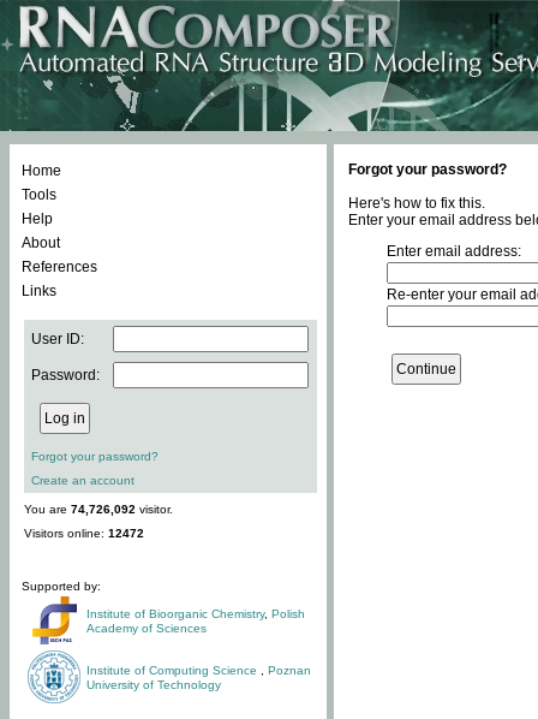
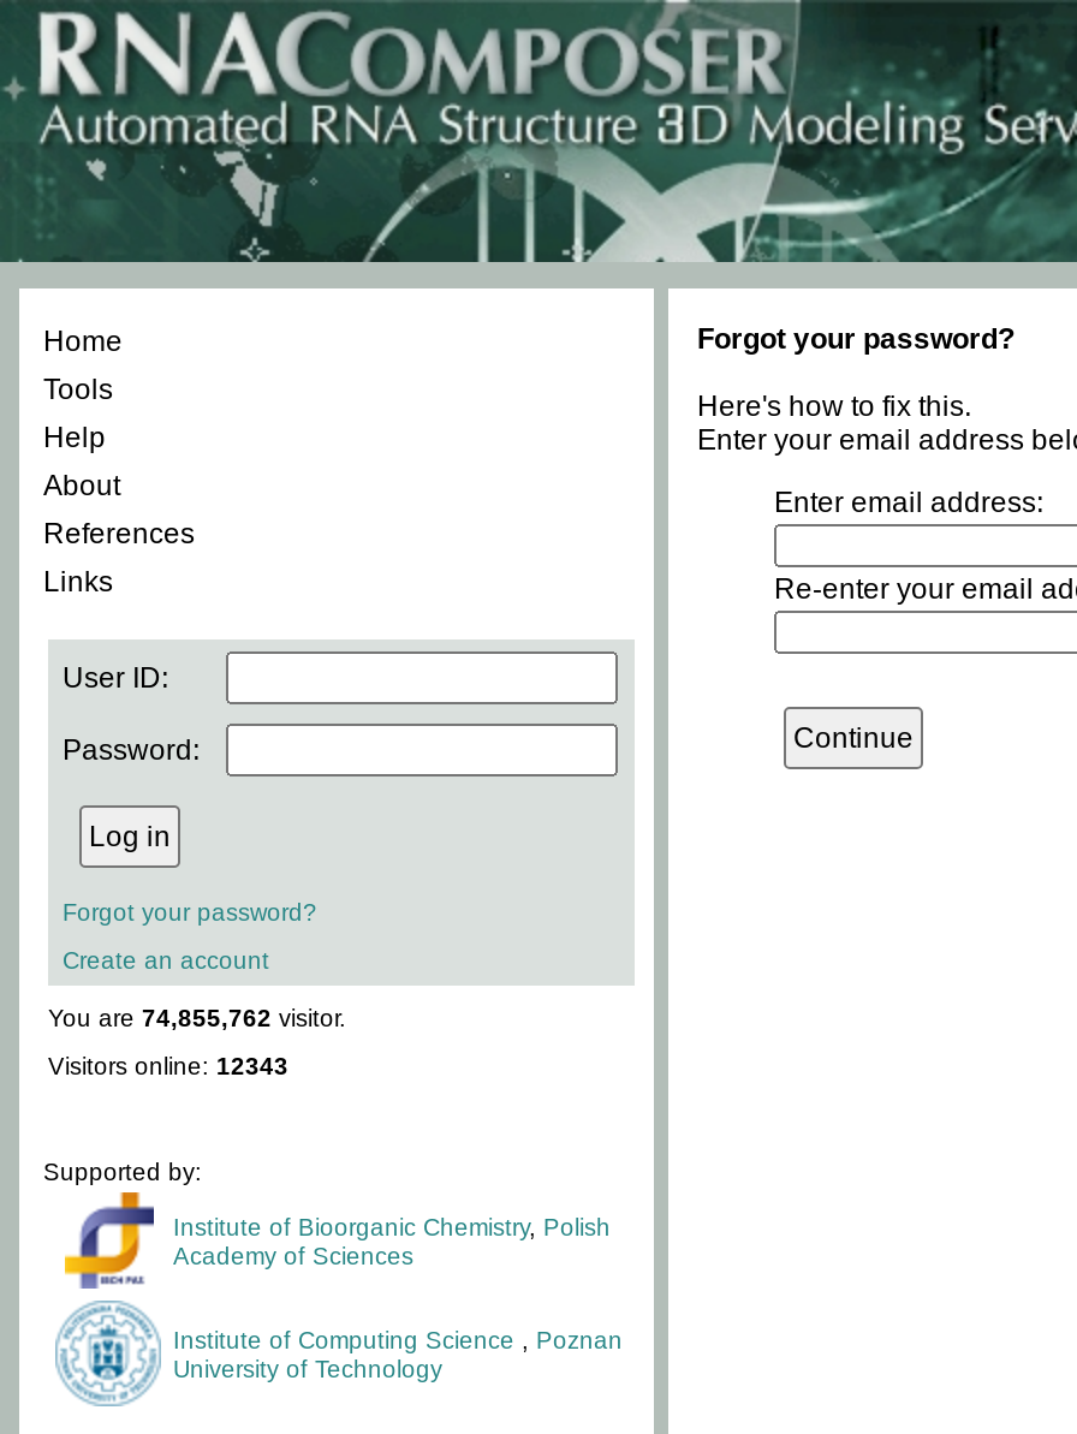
[24,503,173,516] You are 74,726,092 visitor. -> [48,1005,346,1031] You are 74,855,762 visitor.
[24,527,144,540] Visitors online: 12472 -> [48,1053,288,1079] Visitors online: 12343

